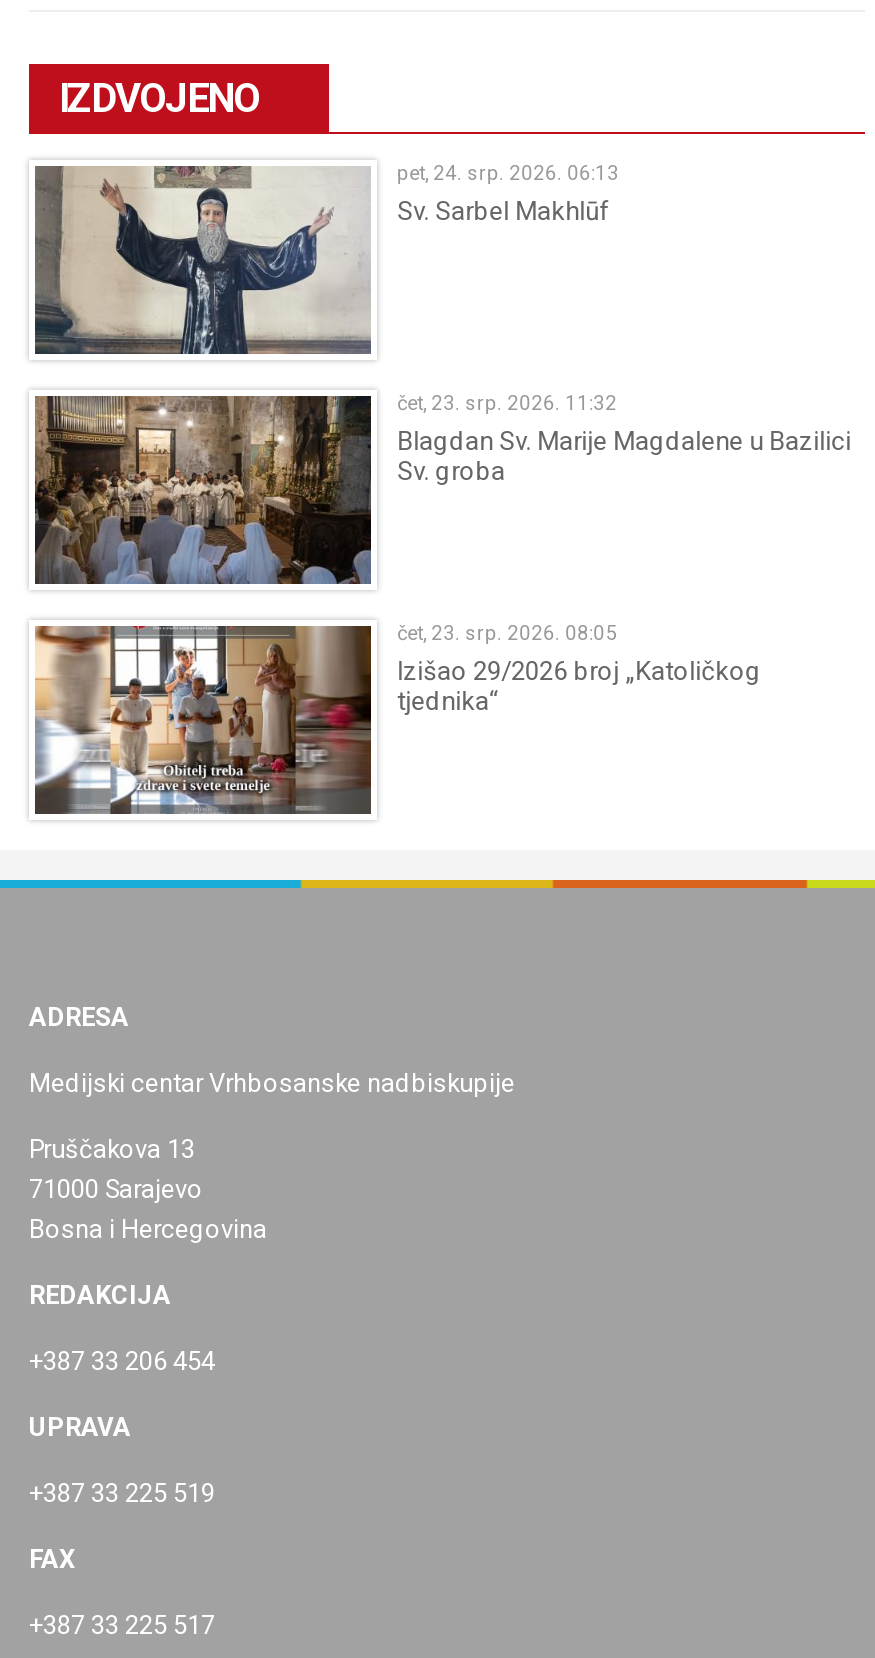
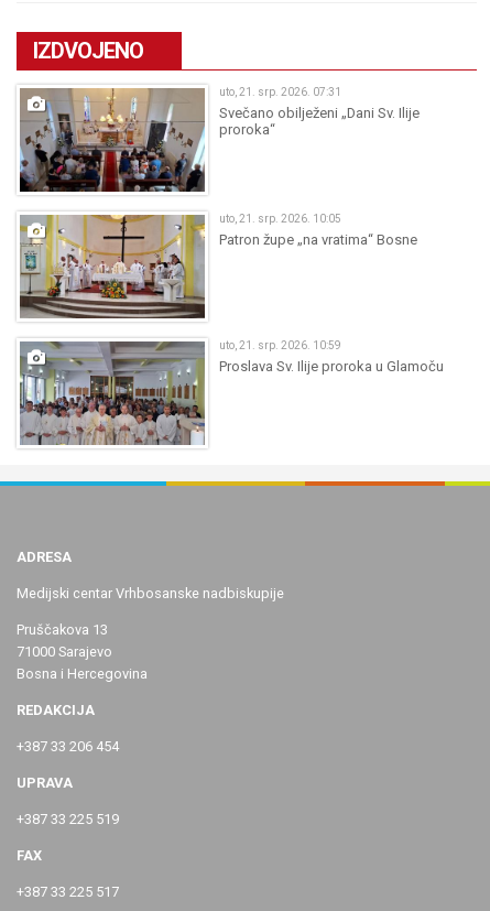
[33,161,619,356] [image] | pet, 24. srp. 2026. 06:13 | Sv. Sarbel Makhlūf -> [20,85,420,193] [image] | uto, 21. srp. 2026. 07:31 | Svečano obilježeni „Dani Sv. Ilije | proroka“
[35,391,851,586] [image] | čet, 23. srp. 2026. 11:32 | Blagdan Sv. Marije Magdalene u Bazilici | Sv. groba -> [20,212,418,319] [image] | uto, 21. srp. 2026. 10:05 | Patron župe „na vratima“ Bosne
[33,622,761,816] [image] | čet, 23. srp. 2026. 08:05 | Izišao 29/2026 broj „Katoličkog | tjednika“ -> [19,339,444,445] [image] | uto, 21. srp. 2026. 10:59 | Proslava Sv. Ilije proroka u Glamoču

